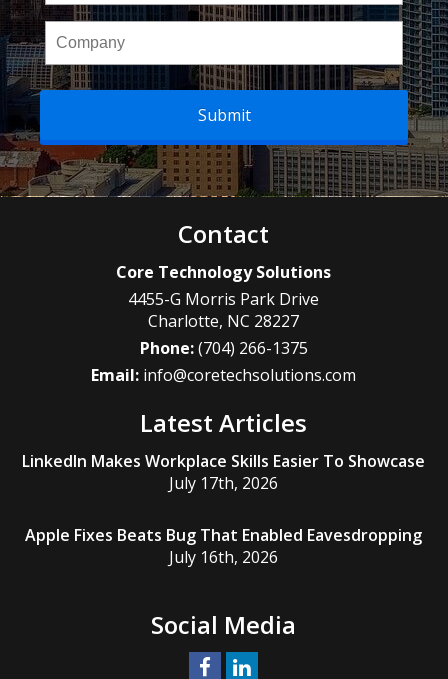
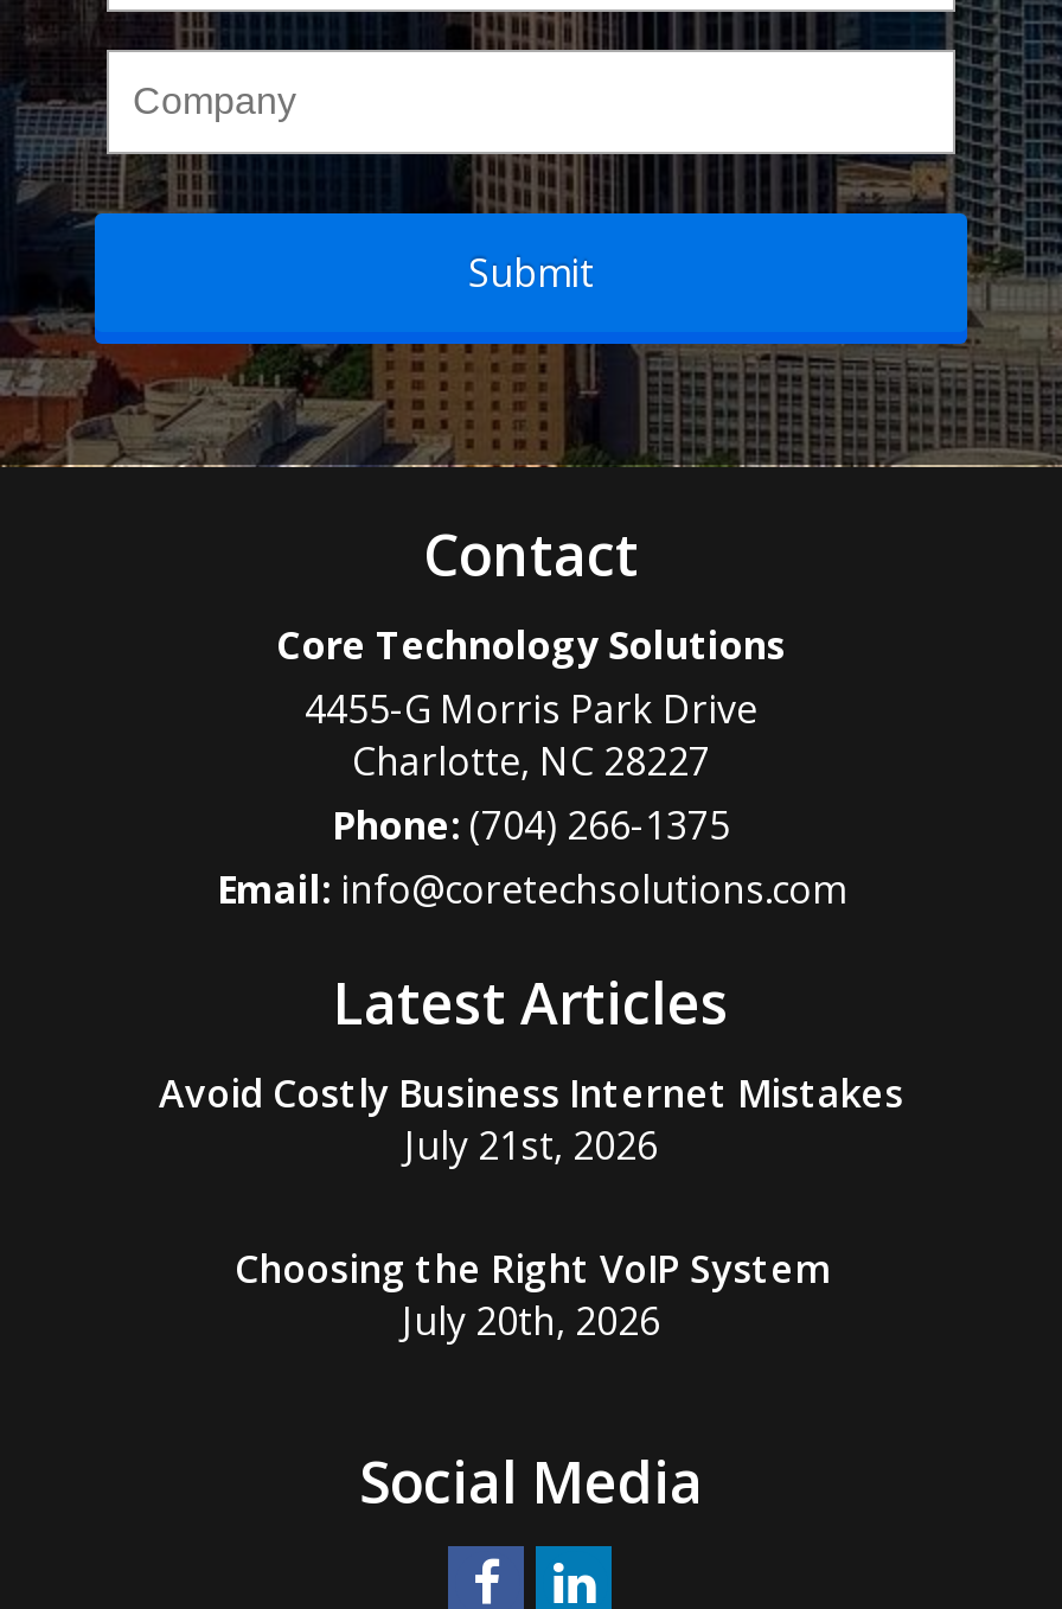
[22,450,425,494] LinkedIn Makes Workplace Skills Easier To Showcase | July 17th, 2026 -> [159,1068,903,1172] Avoid Costly Business Internet Mistakes | July 21st, 2026
[25,524,422,568] Apple Fixes Beats Bug That Enabled Eavesdropping | July 16th, 2026 -> [235,1244,827,1348] Choosing the Right VoIP System | July 20th, 2026

